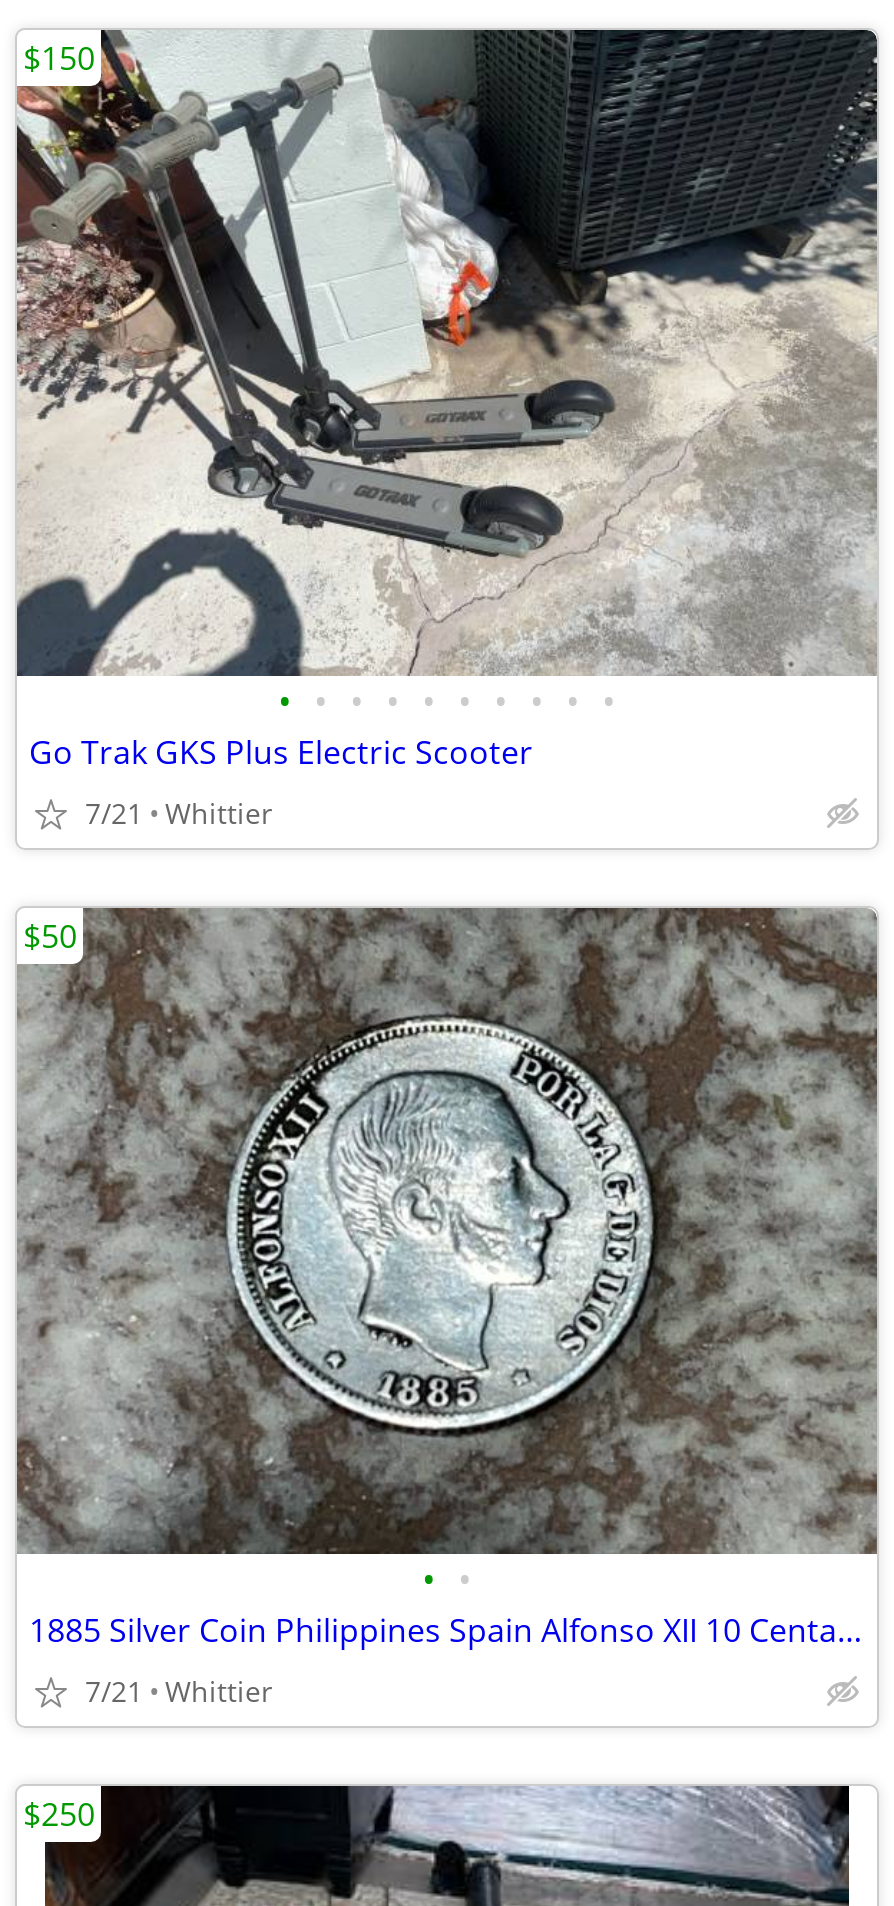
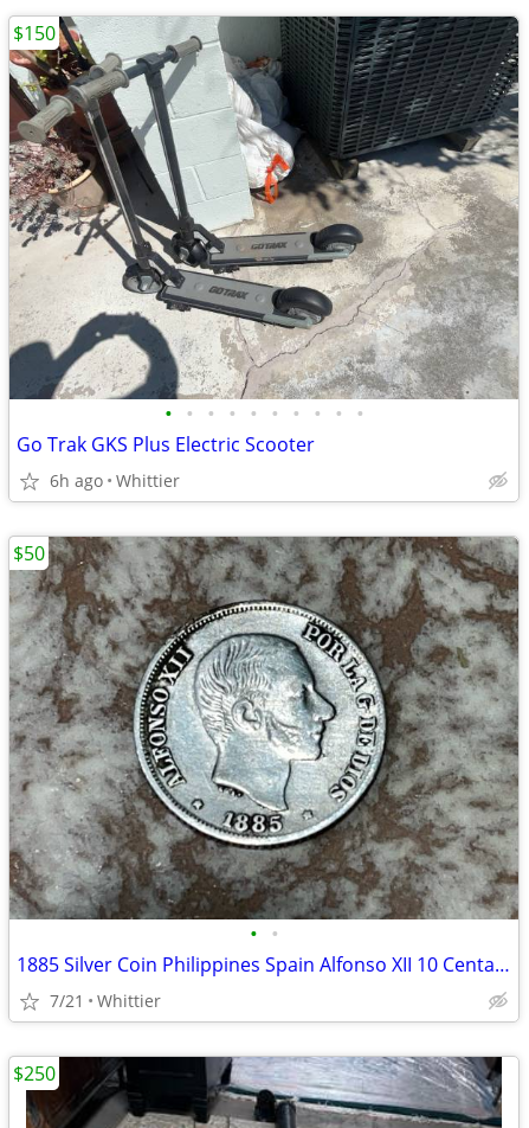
[85,794,273,832] 7/21 Whittier -> [50,469,180,492] 6h ago Whittier

